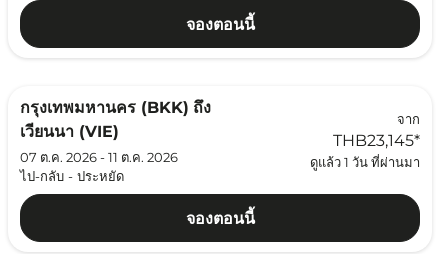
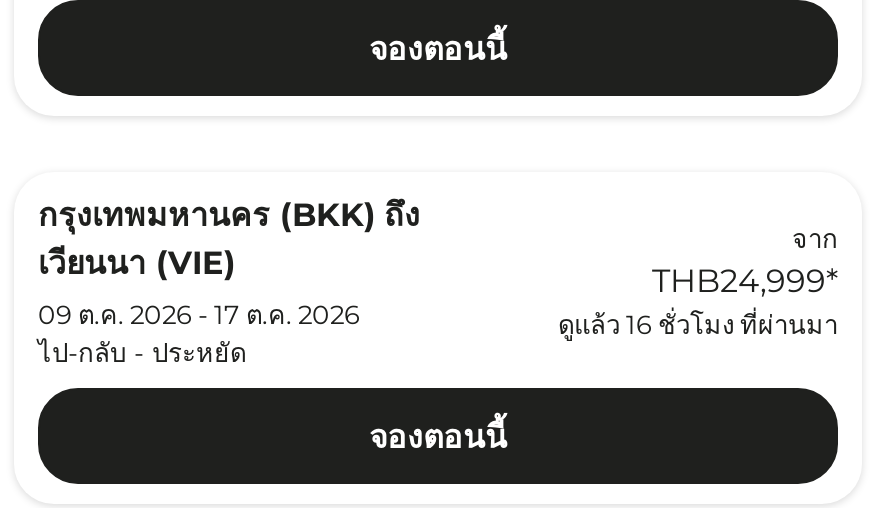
[310,131,420,170] THB23,145* | ดูแล้ว 1 วัน ที่ผ่านมา -> [558,262,838,340] THB24,999* | ดูแล้ว 16 ชั่วโมง ที่ผ่านมา
[20,149,178,165] 07 ต.ค. 2026 - 11 ต.ค. 2026 -> [38,298,360,330] 09 ต.ค. 2026 - 17 ต.ค. 2026

